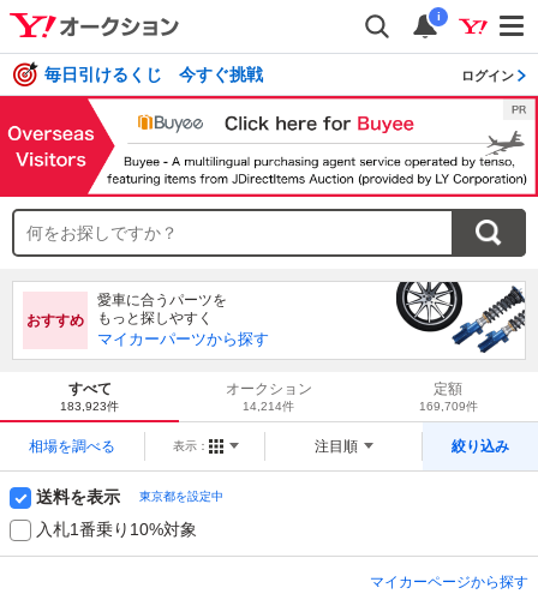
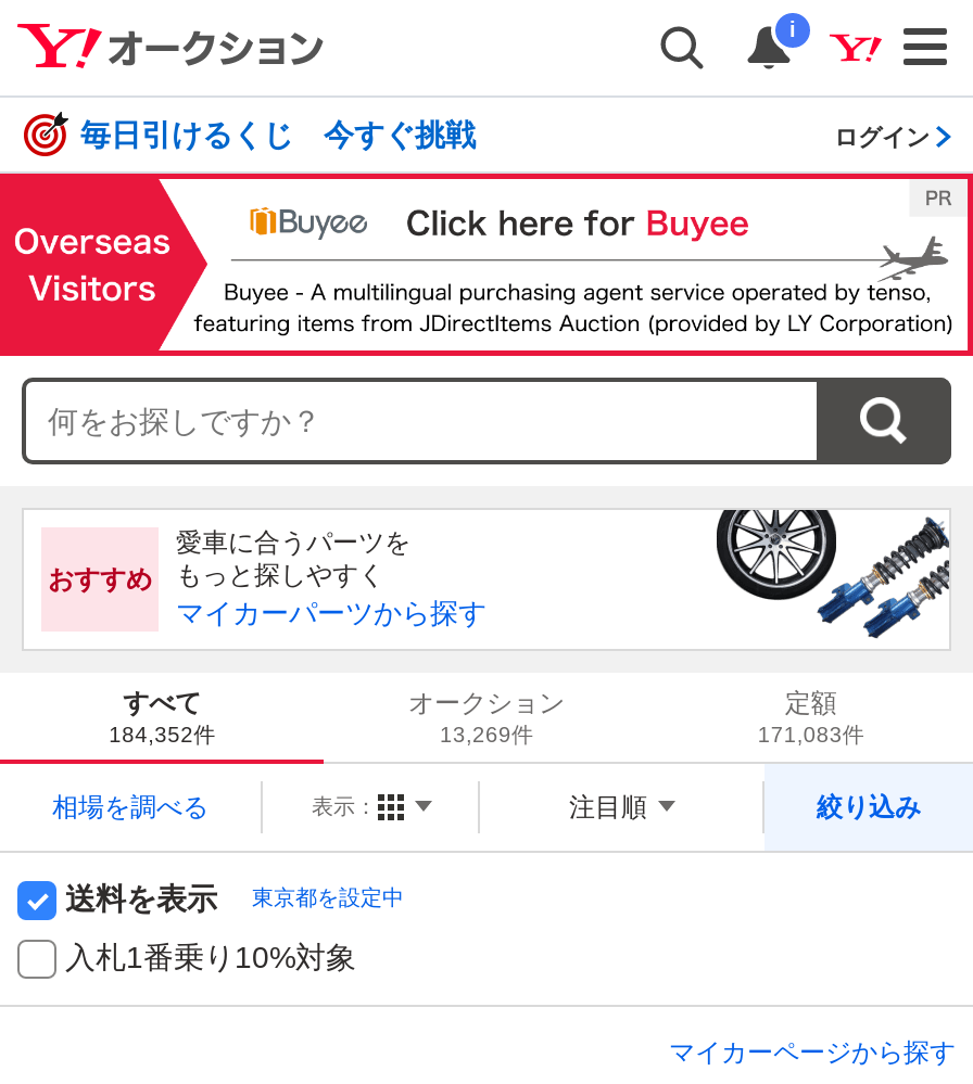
[60,399,119,412] 183,923件 -> [109,722,215,746] 184,352件
[243,399,295,412] 14,214件 -> [440,722,533,746] 13,269件
[419,399,478,412] 169,709件 -> [758,722,864,746] 171,083件

